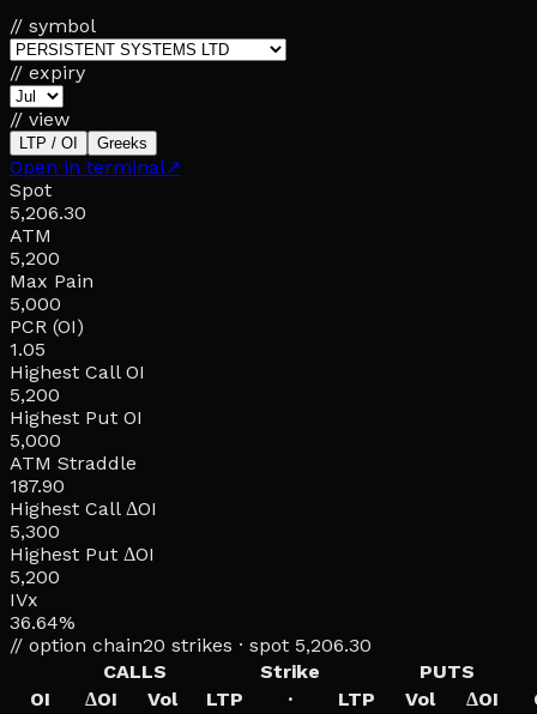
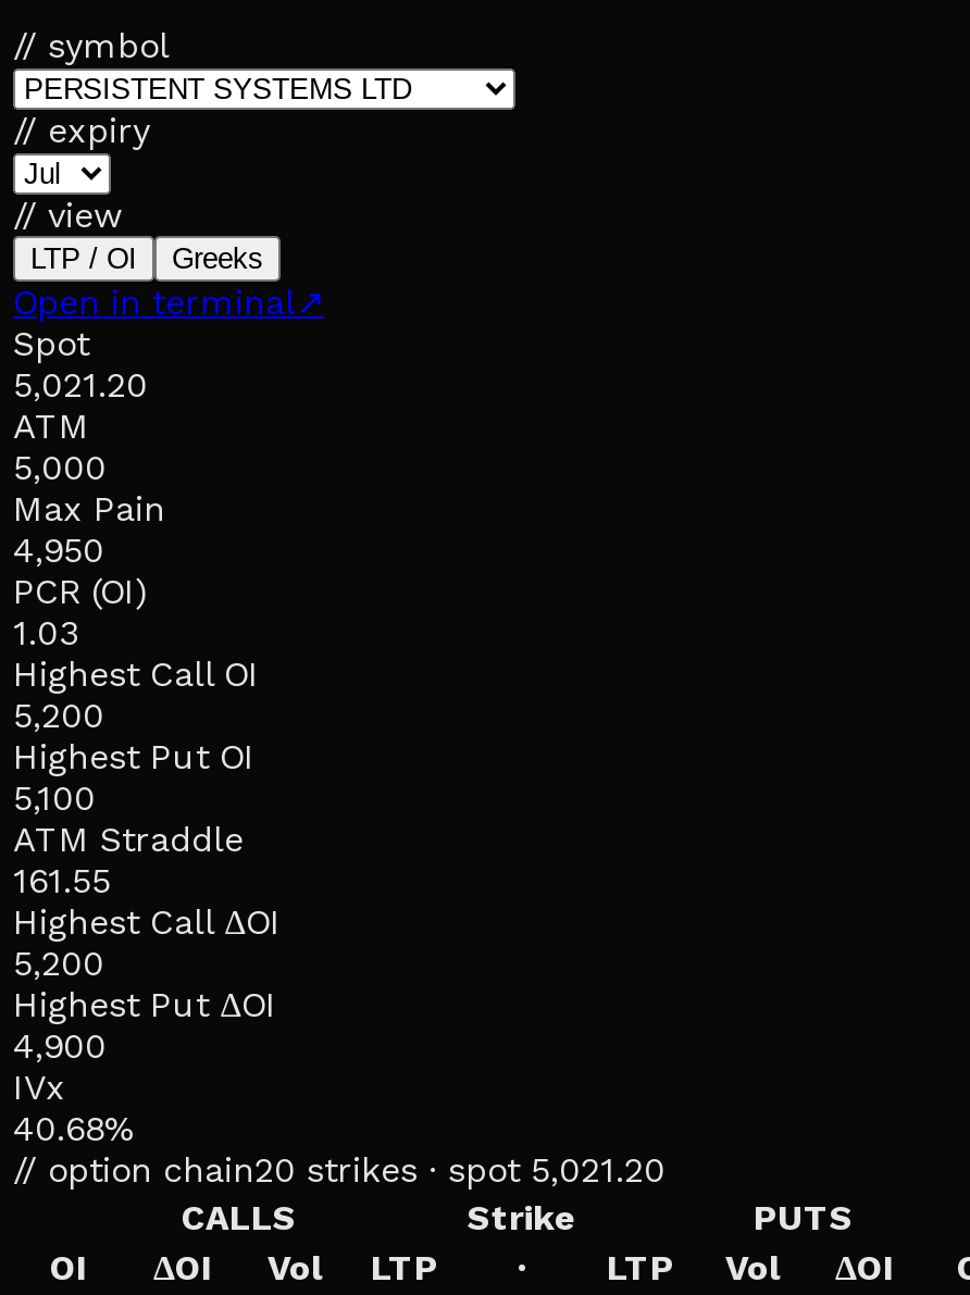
[10,201,86,224] 5,206.30 -> [13,364,148,405] 5,021.20
[10,246,60,269] 5,200 -> [13,446,107,488] 5,000
[10,292,61,315] 5,000 -> [13,529,104,570] 4,950
[10,337,46,360] 1.05 -> [13,612,78,653] 1.03
[10,429,61,451] 5,000 -> [13,777,96,818] 5,100
[10,474,65,497] 187.90 -> [13,859,111,901] 161.55
[10,520,60,542] 5,300 -> [13,942,104,983] 5,200
[10,565,60,588] 5,200 -> [13,1025,107,1066] 4,900
[10,611,76,633] 36.64% -> [13,1107,135,1149] 40.68%
[10,633,372,656] // option chain20 strikes · spot 5,206.30 -> [13,1149,666,1190] // option chain20 strikes · spot 5,021.20

